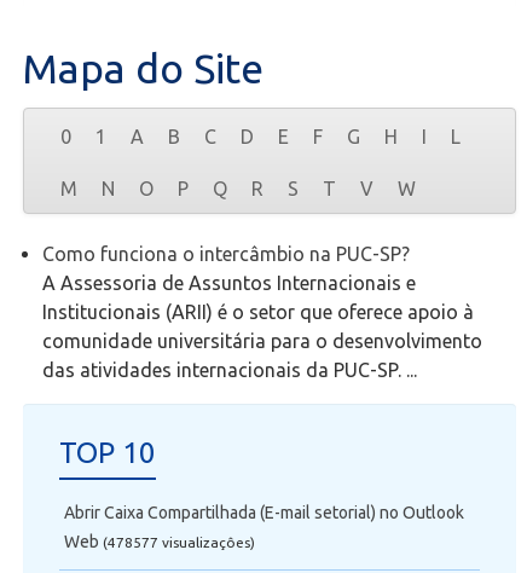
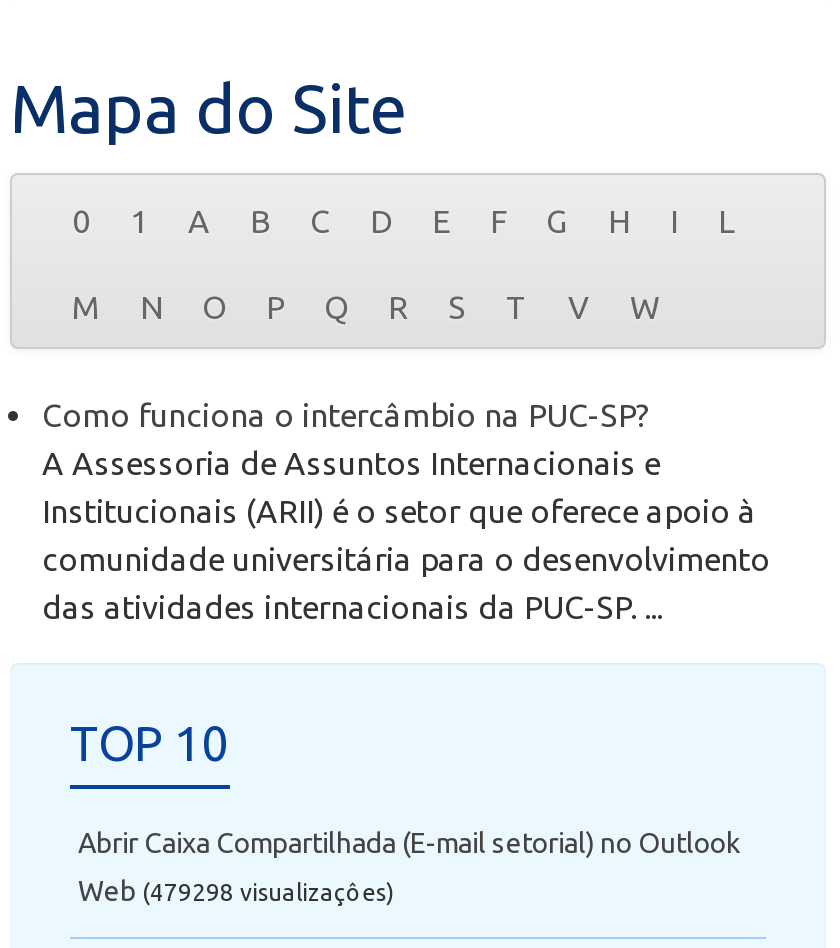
[64,531,255,551] Web (478577 visualizaçôes) -> [78,874,394,906] Web (479298 visualizaçôes)

